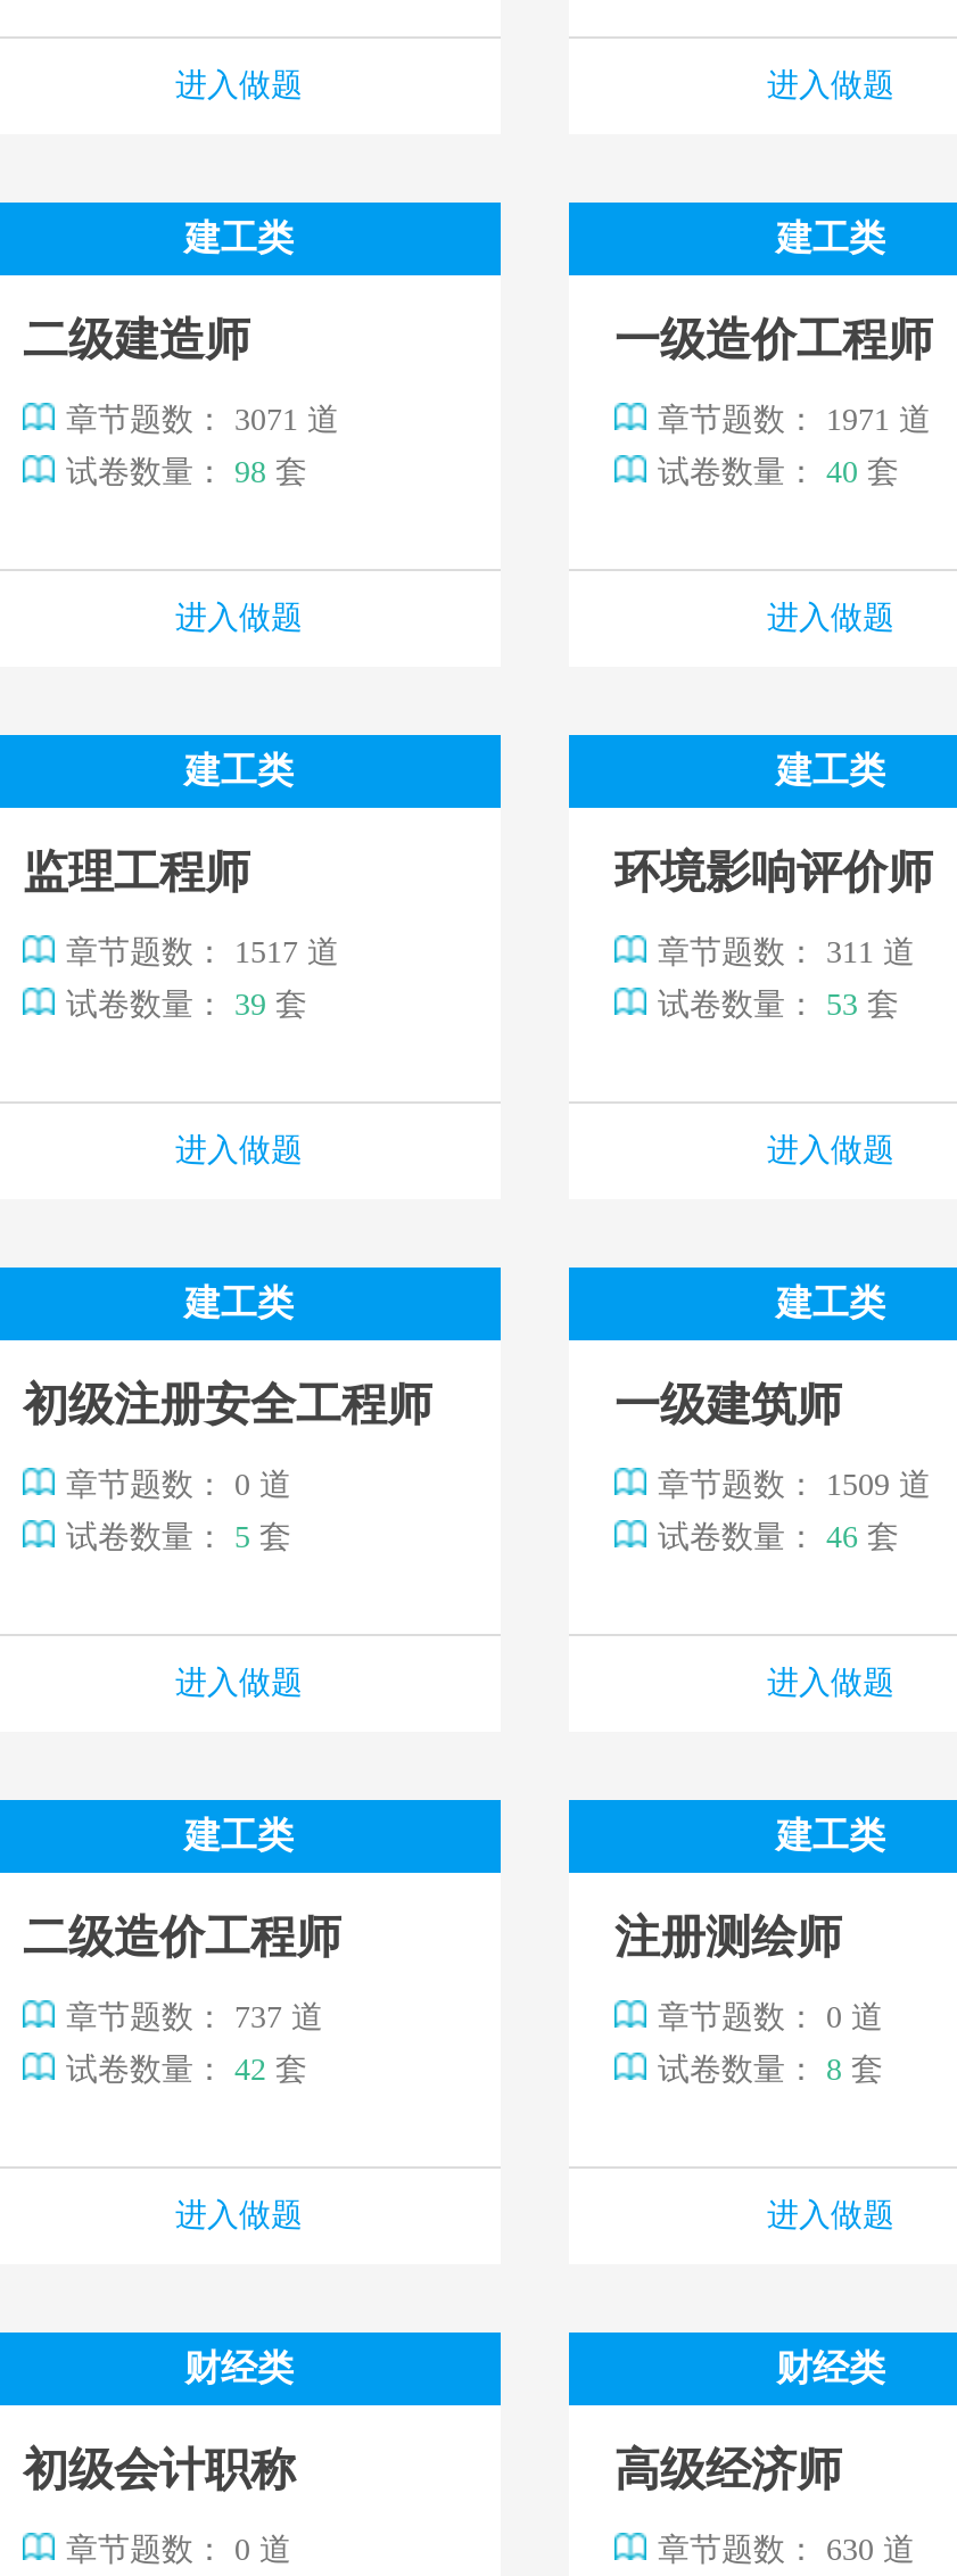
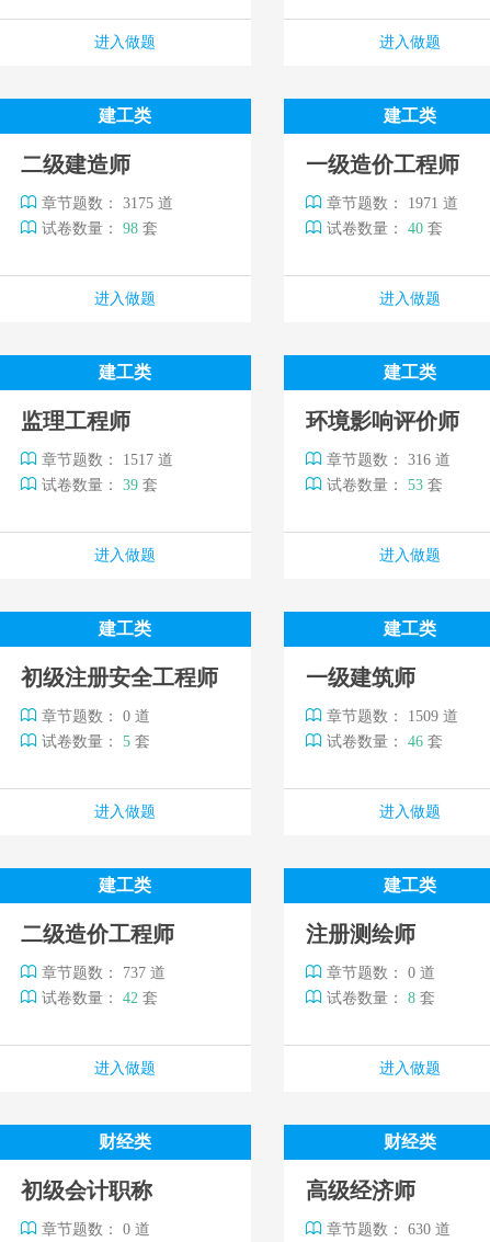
[66,403,339,437] 章节题数： 3071 道 -> [42,195,173,212] 章节题数： 3175 道
[658,935,915,969] 章节题数： 311 道 -> [327,452,451,468] 章节题数： 316 道

